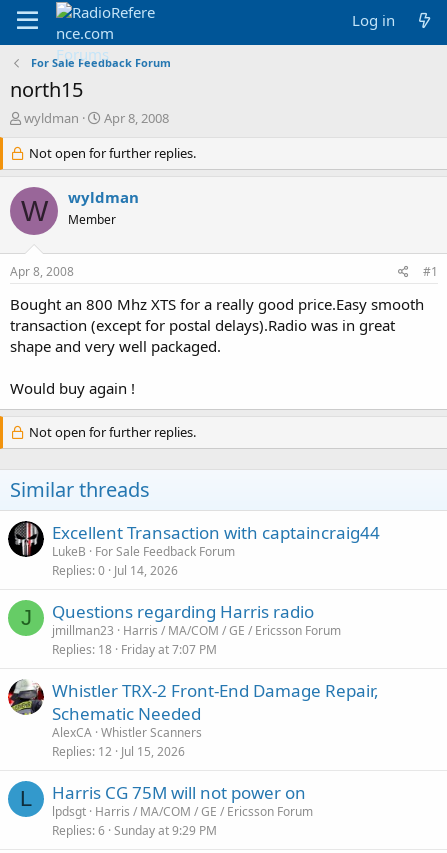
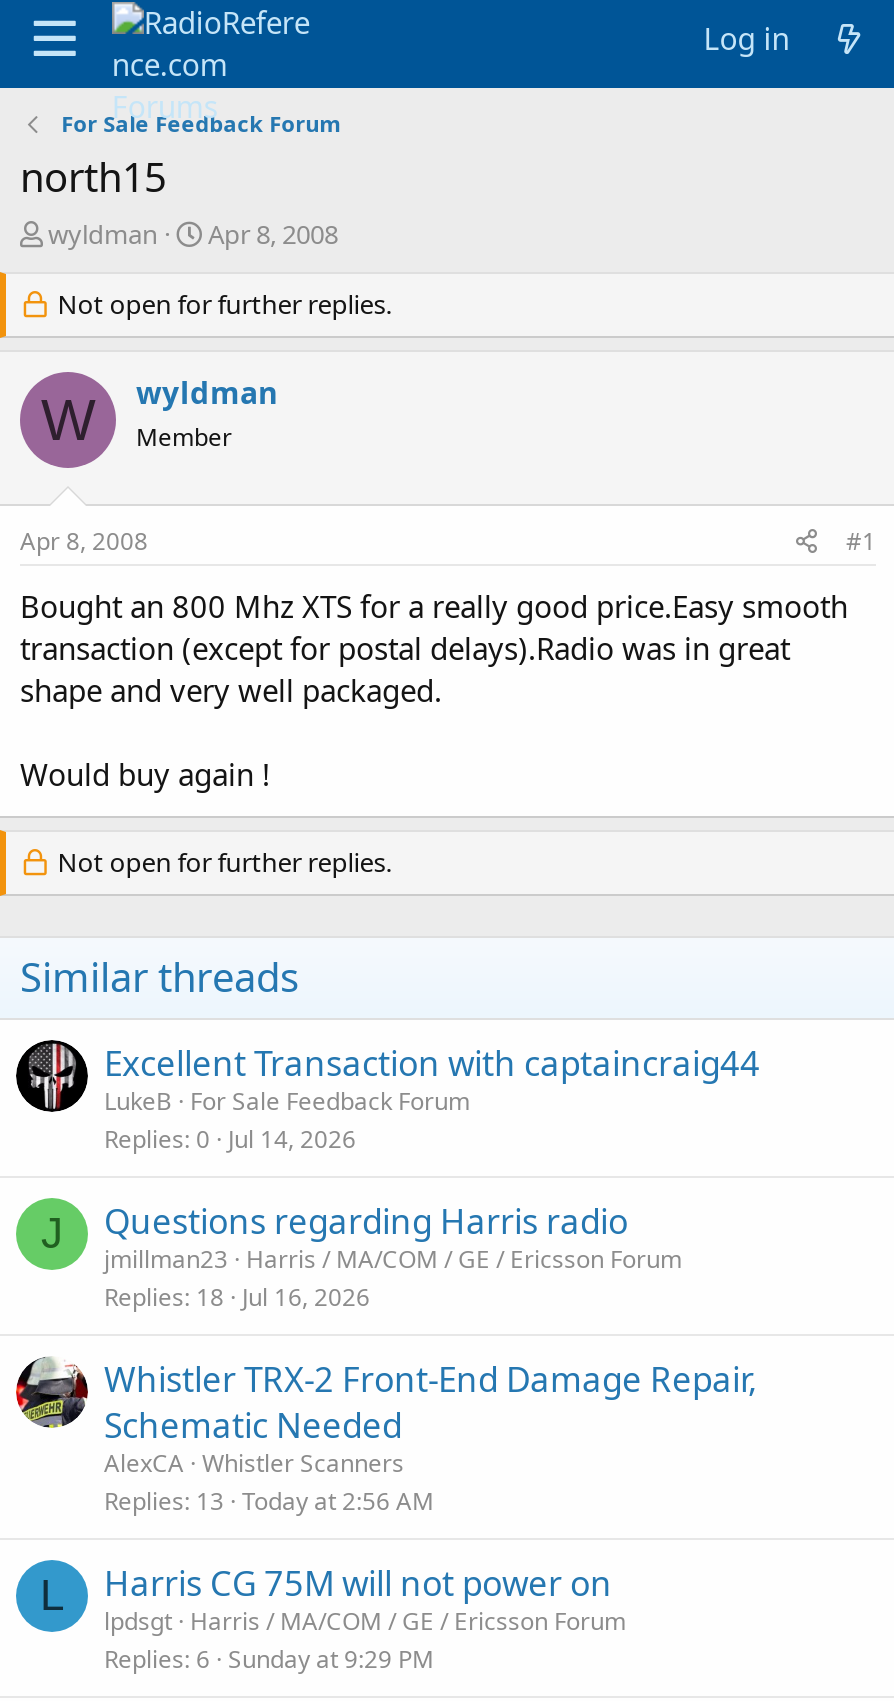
[52,640,217,657] Replies 18 Friday at 7:07 PM -> [104,1279,370,1313] Replies 18 Jul 16, 2026
[52,742,185,759] Replies 12 Jul 15, 2026 -> [104,1483,434,1517] Replies 13 Today at 2:56 AM

